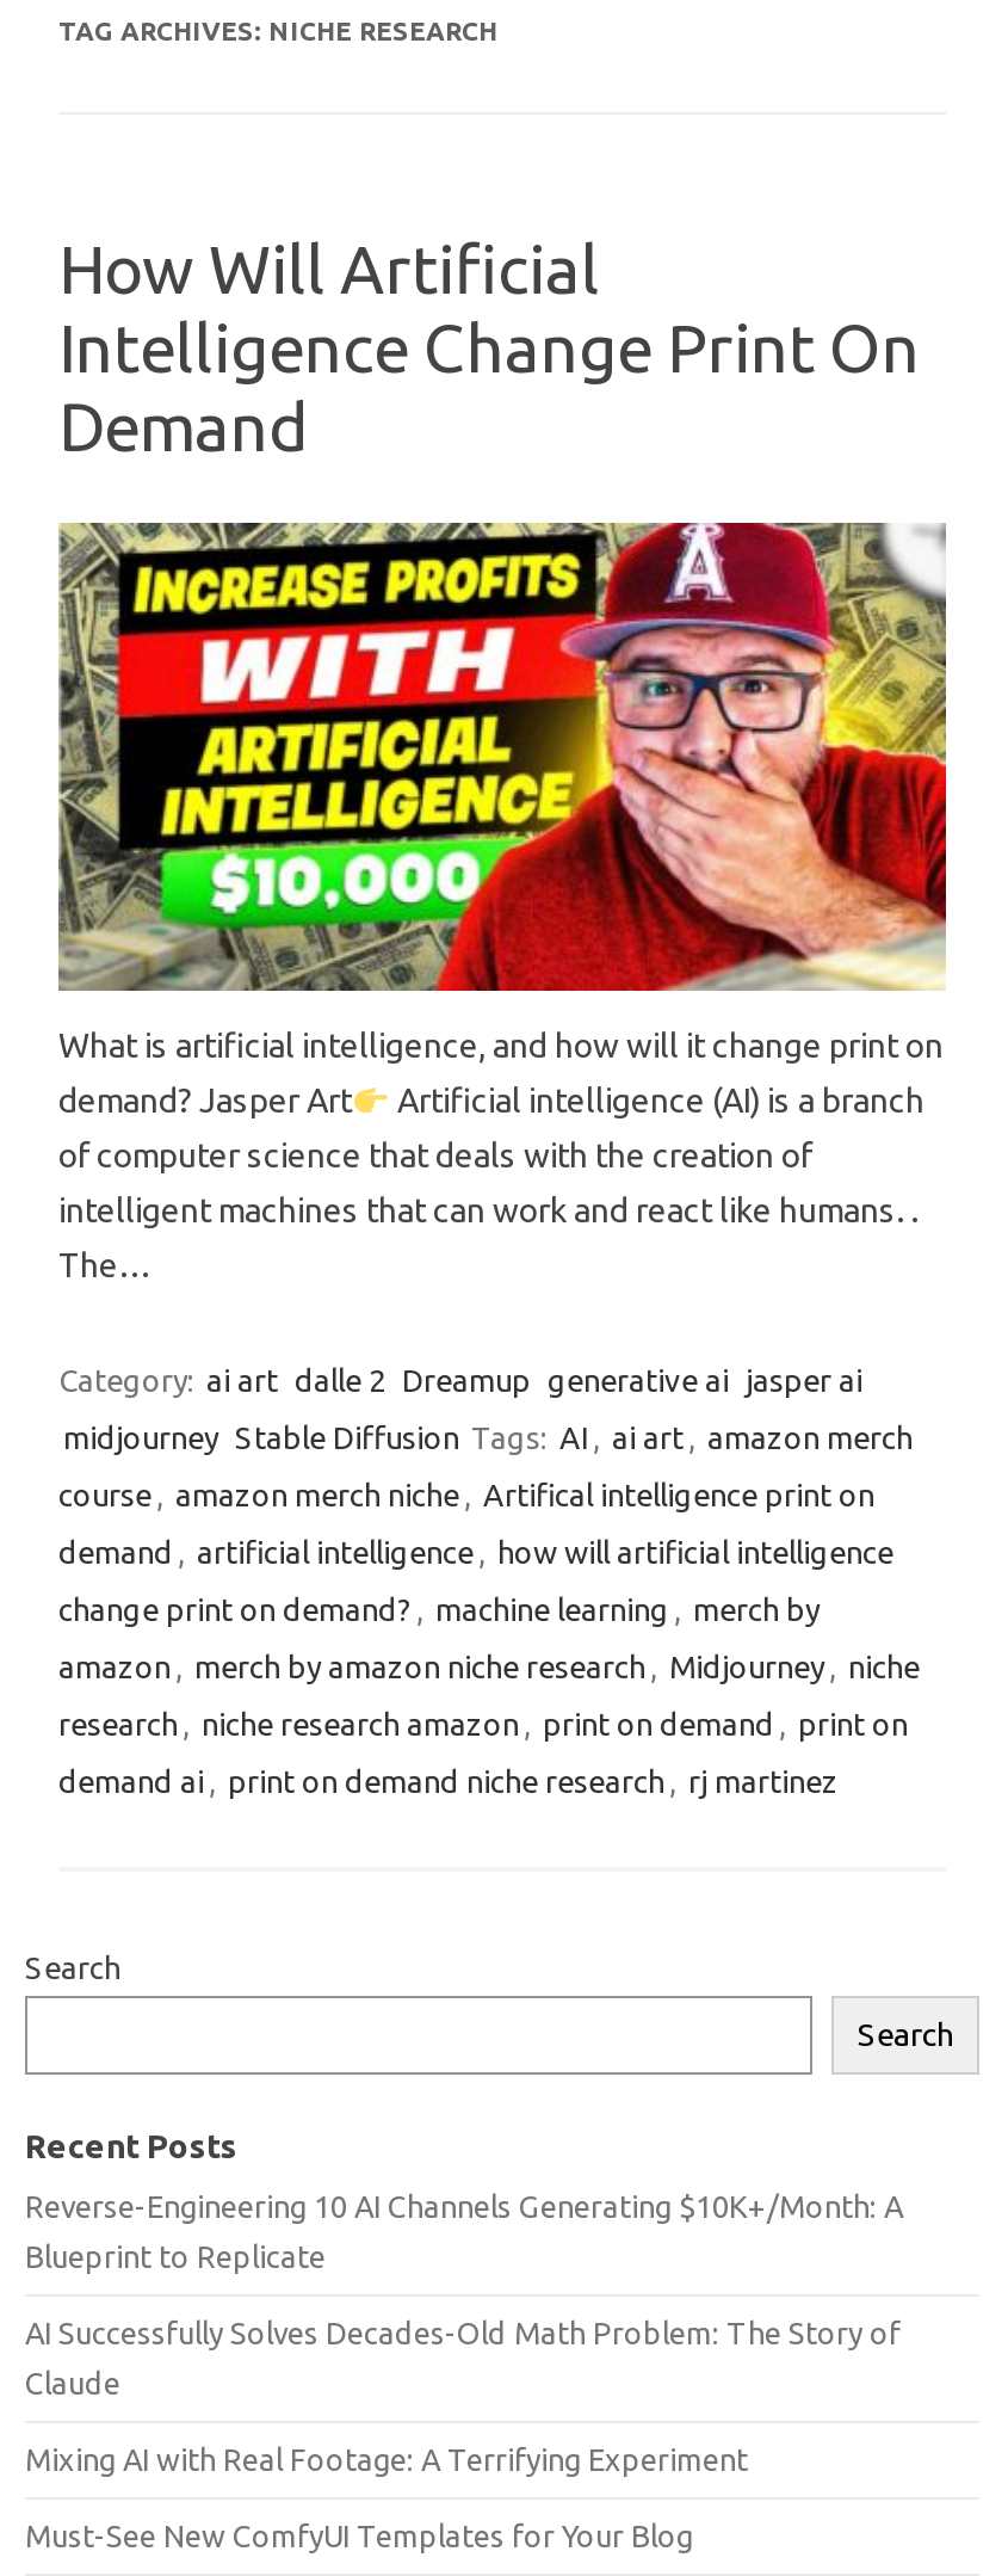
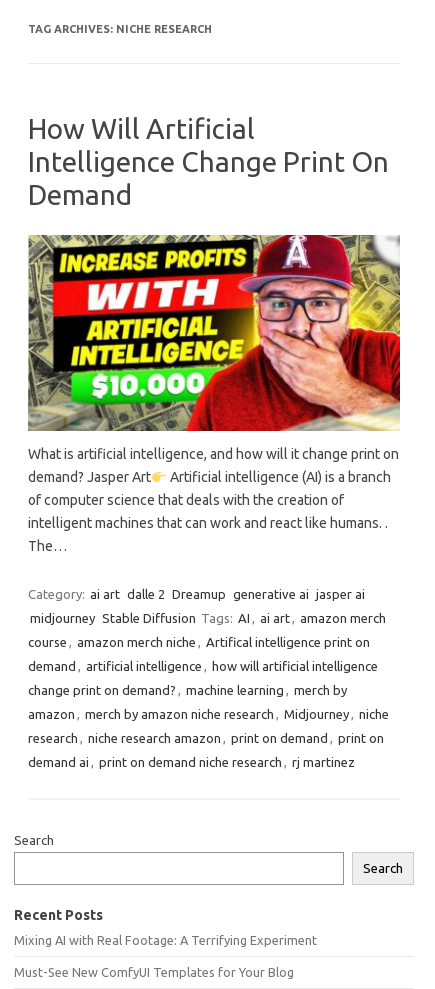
[25,2189,903,2400] Reverse-Engineering 10 AI Channels Generating $10K+/Month: A | Blueprint to Replicate | AI Successfully Solves Decades-Old Math Problem: The Story of | Claude -> none

